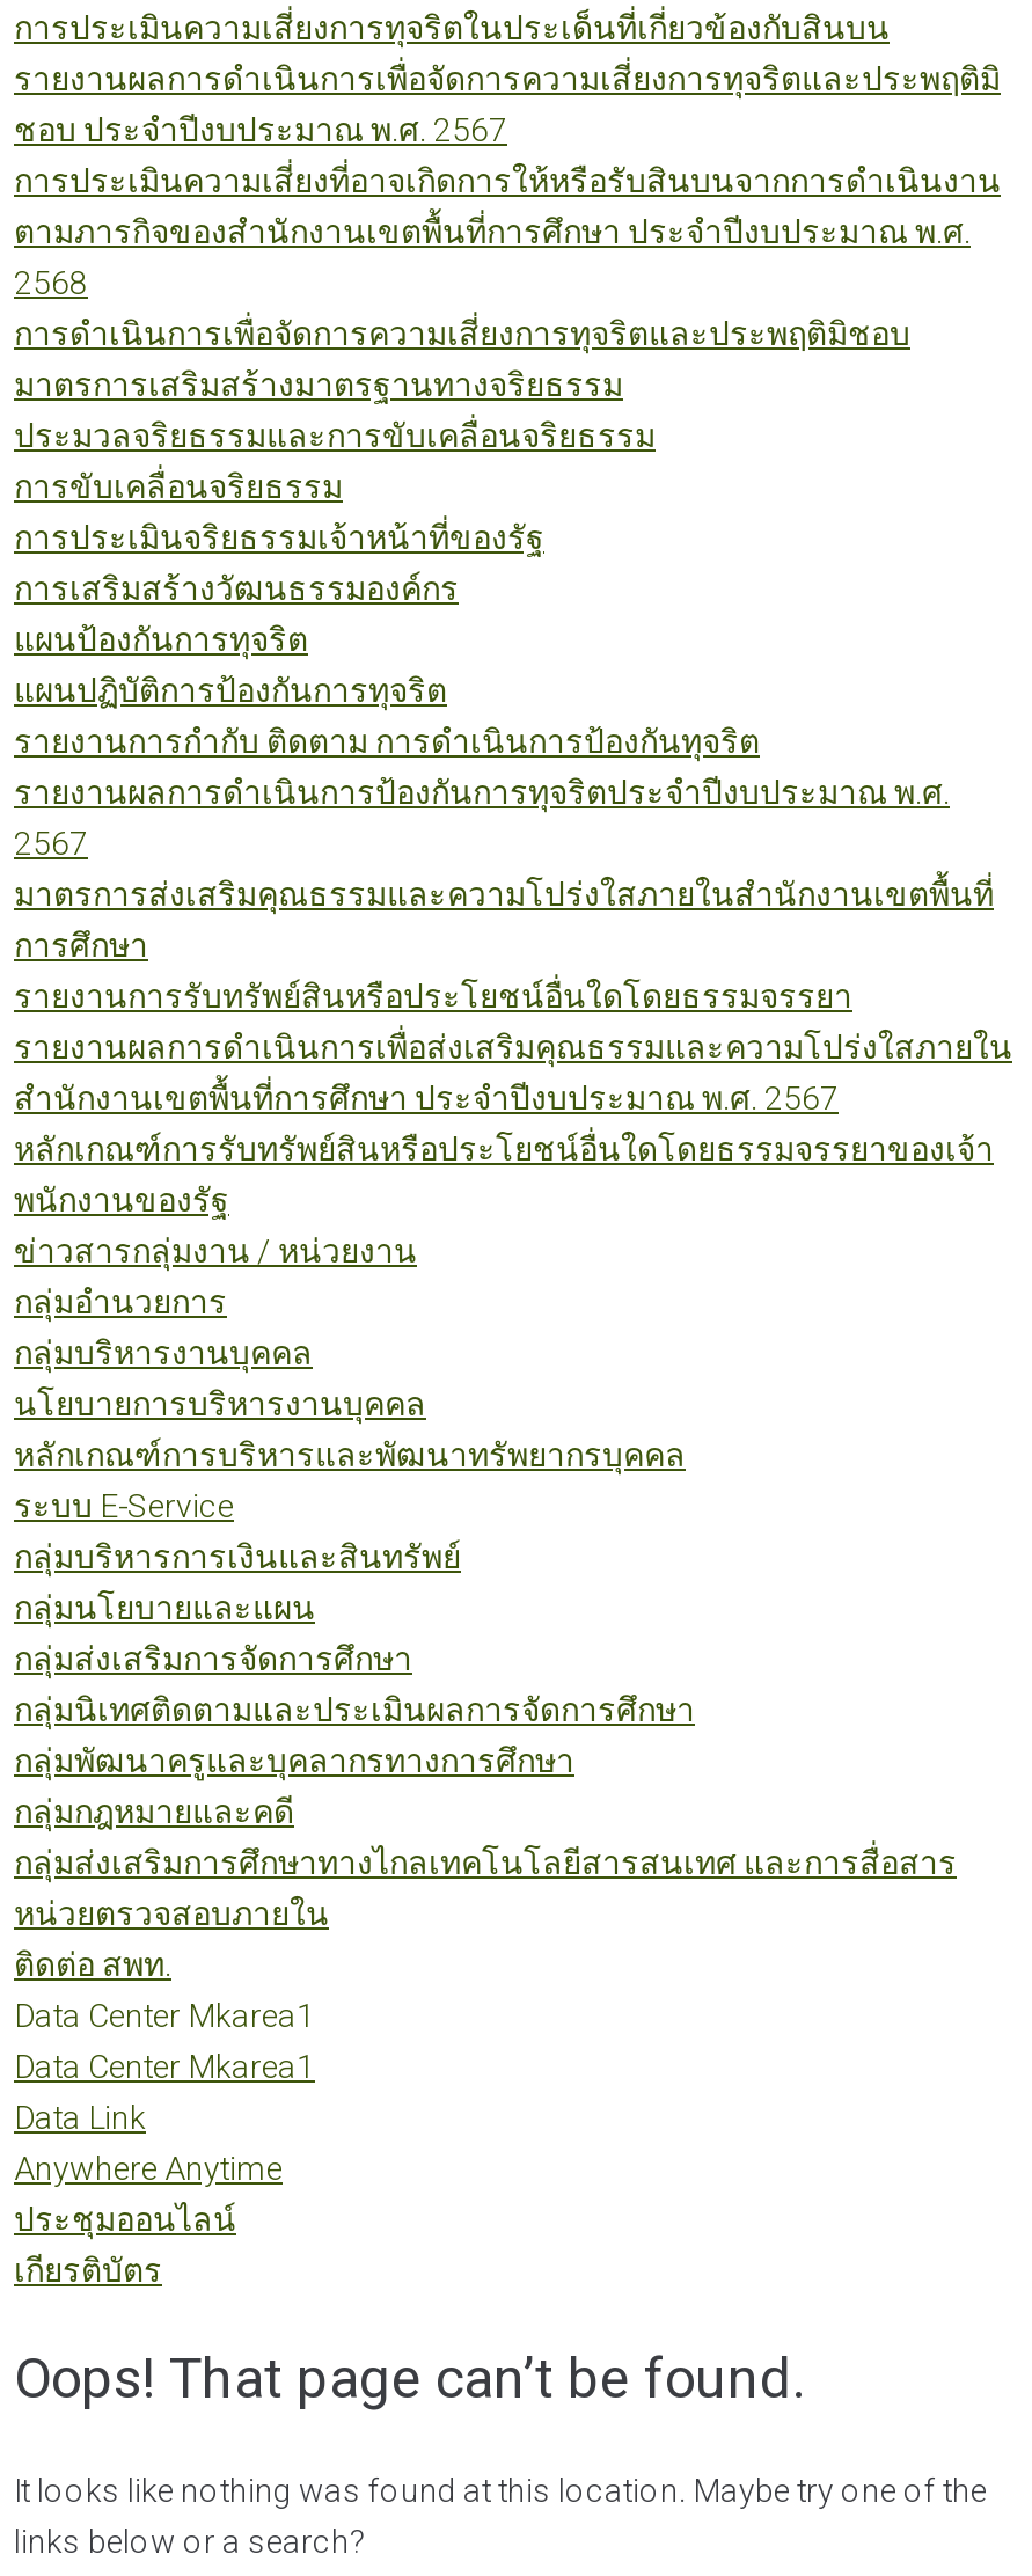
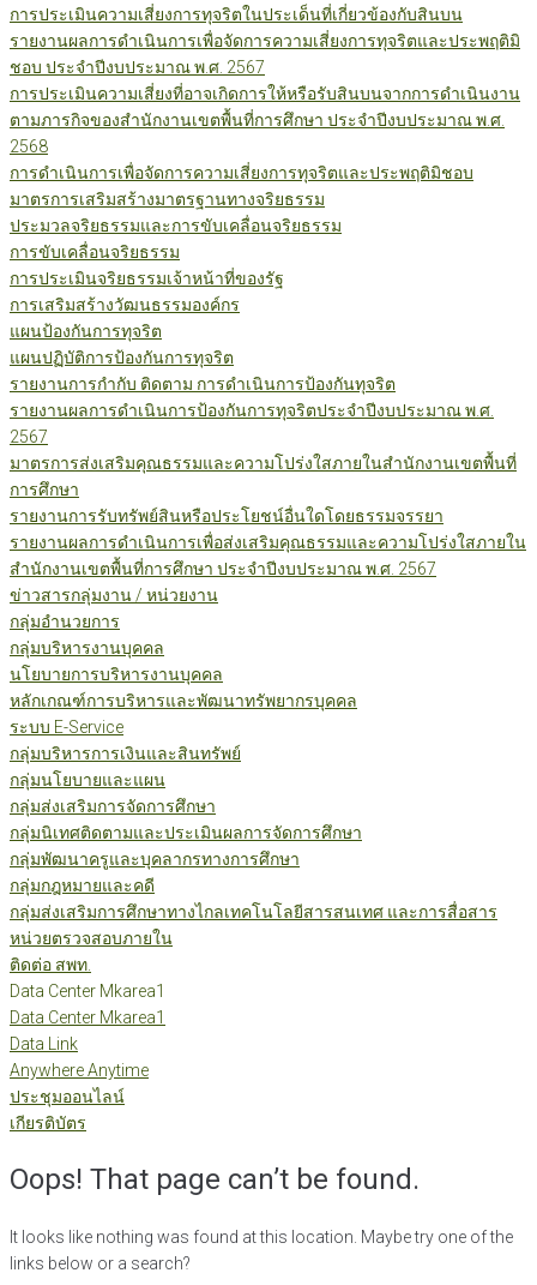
[14,1130,994,1219] หลักเกณฑ์การรับทรัพย์สินหรือประโยชน์อื่นใดโดยธรรมจรรยาของเจ้า | พนักงานของรัฐ -> none

